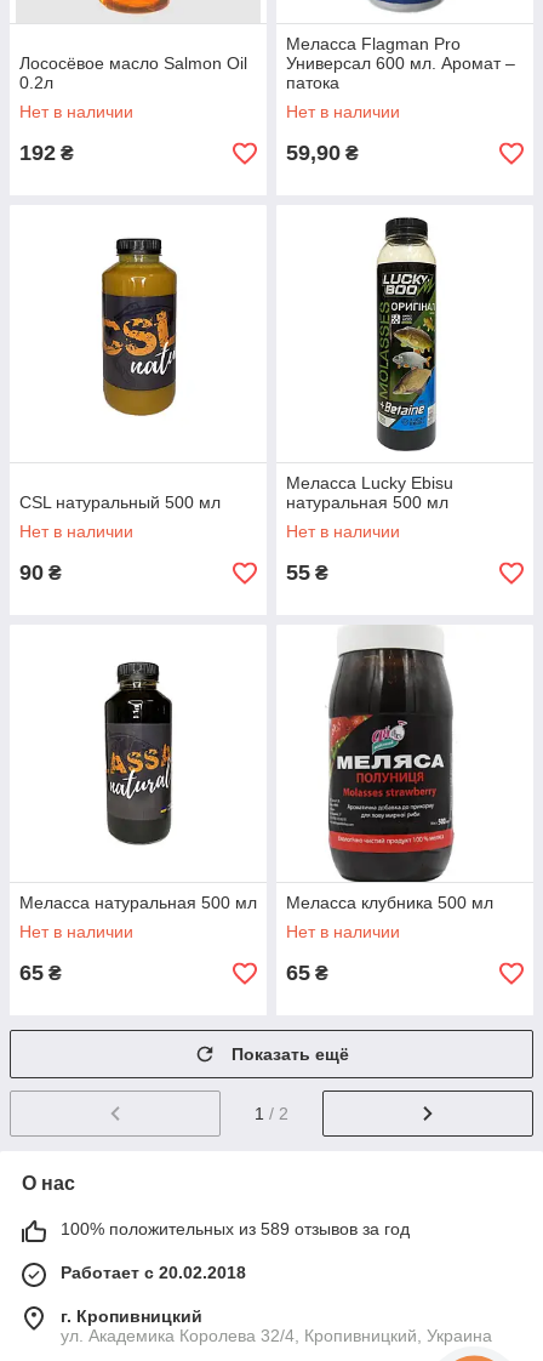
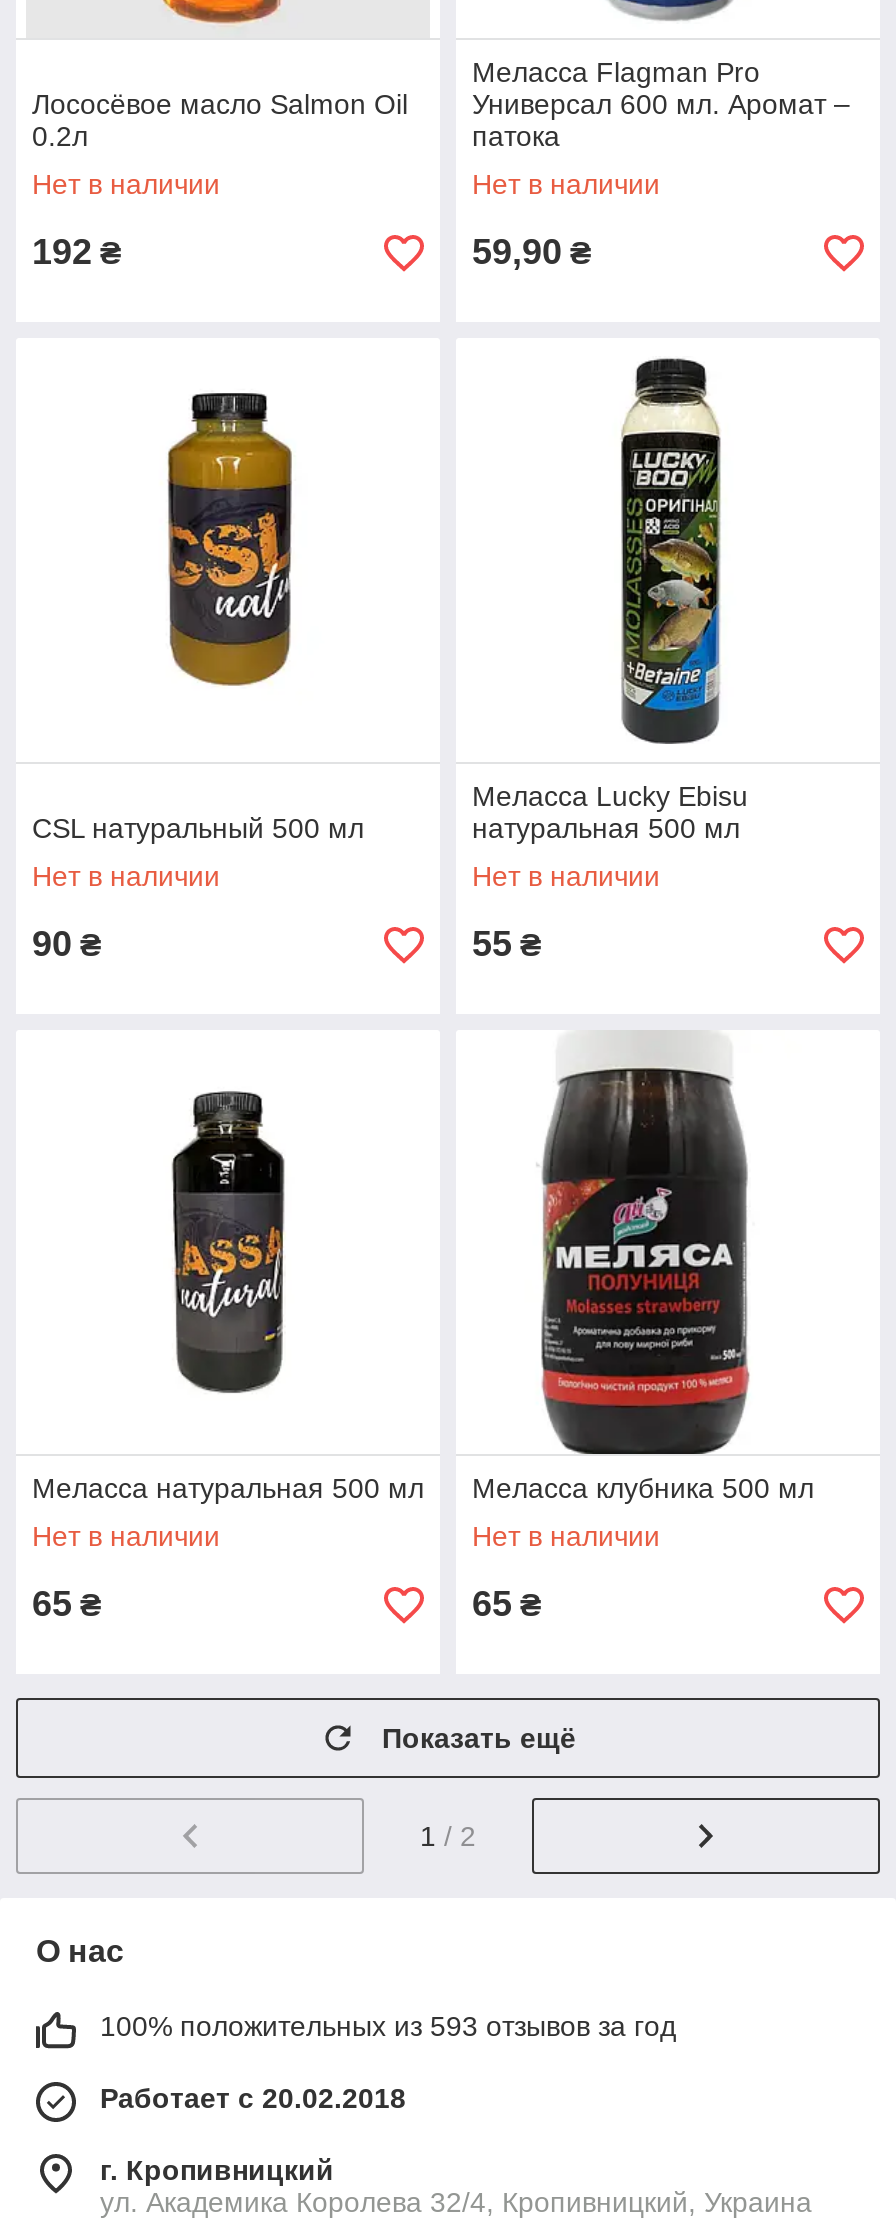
[61,1219,410,1238] 100% положительных из 589 отзывов за год -> [100,2010,676,2042] 100% положительных из 593 отзывов за год

